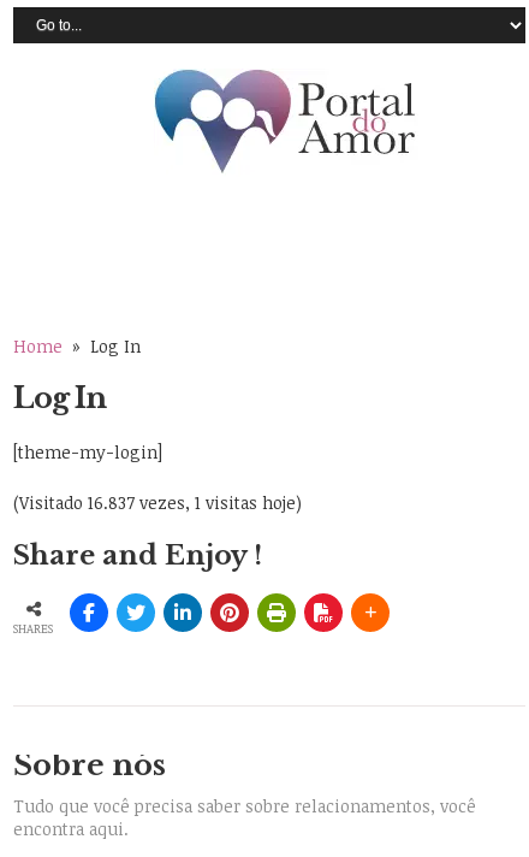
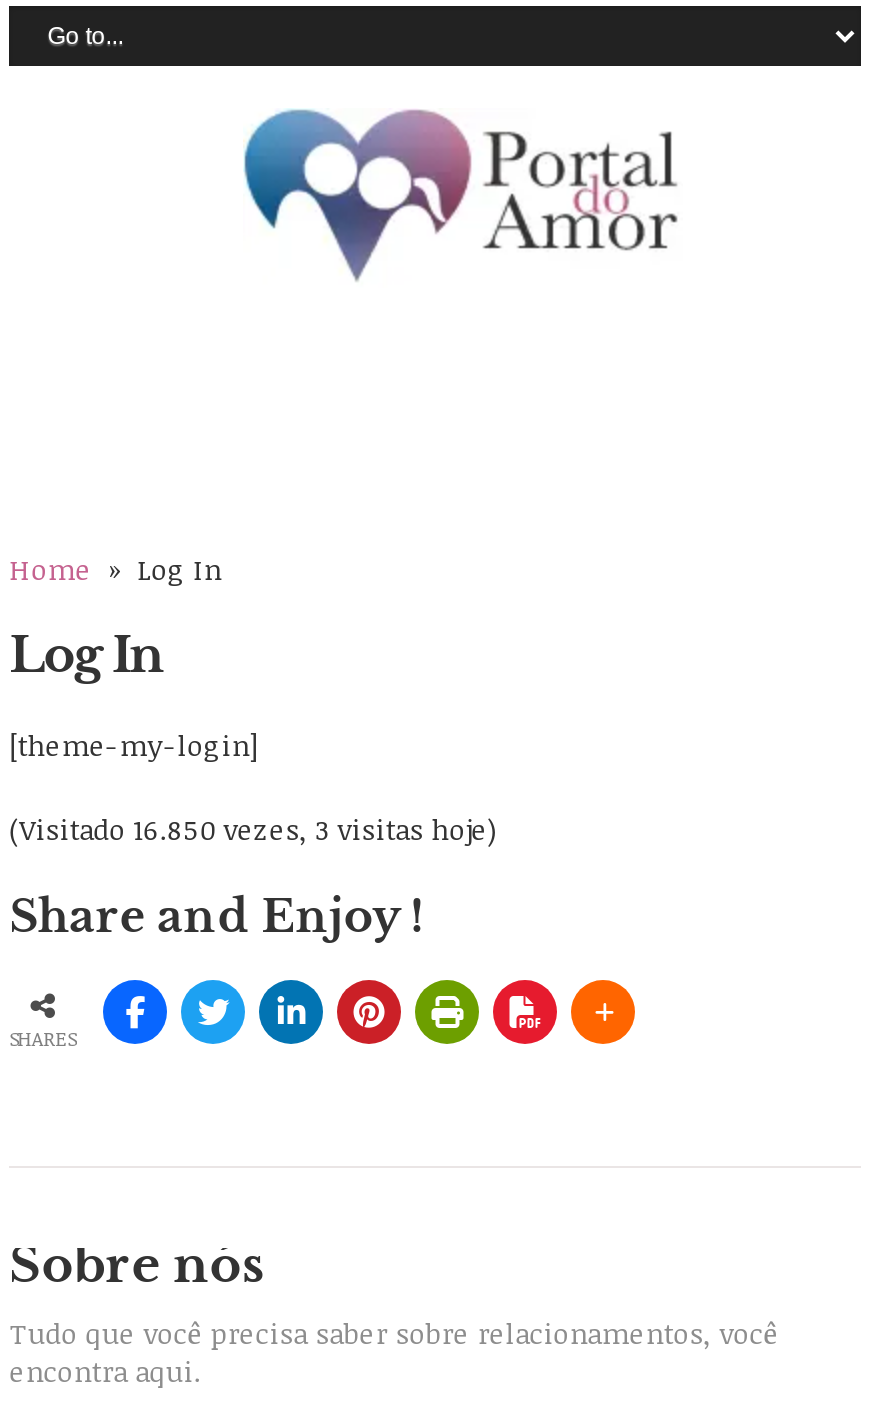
[13,491,302,514] (Visitado 16.837 vezes, 1 visitas hoje) -> [9,810,497,848] (Visitado 16.850 vezes, 3 visitas hoje)

